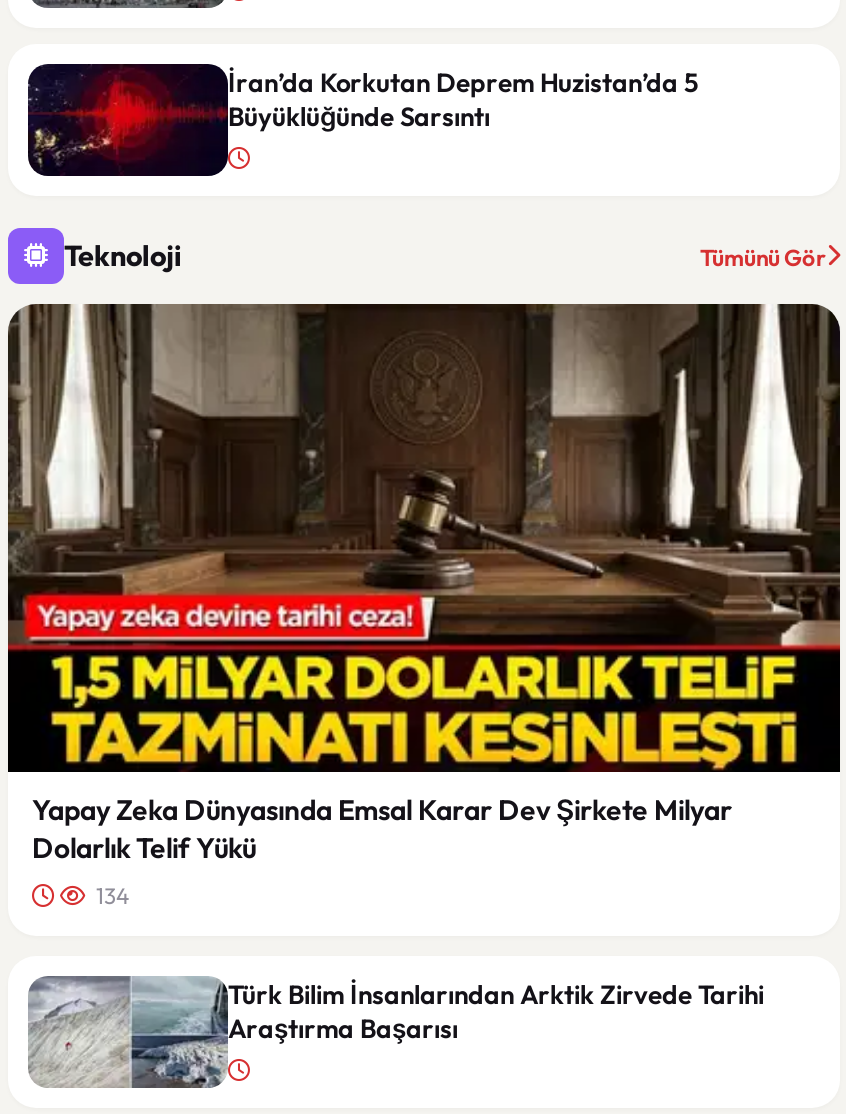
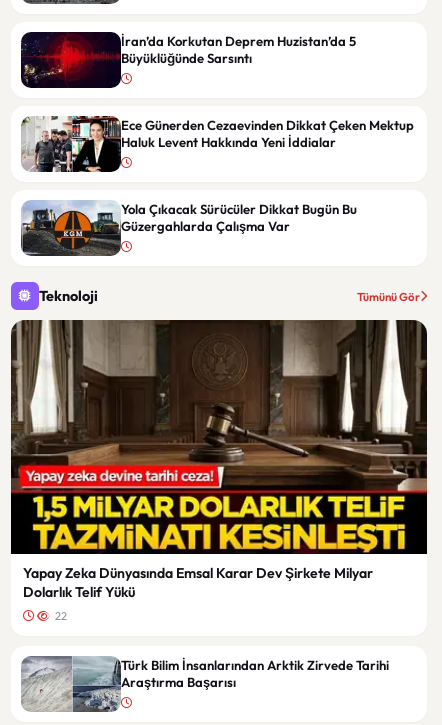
none -> [20,114,414,173] [image] | Ece Günerden Cezaevinden Dikkat Çeken Mektup | Haluk Levent Hakkında Yeni İddialar
none -> [21,200,357,256] [image] | Yola Çıkacak Sürücüler Dikkat Bugün Bu | Güzergahlarda Çalışma Var
[92,882,130,910] 134 -> [53,609,67,623] 22

